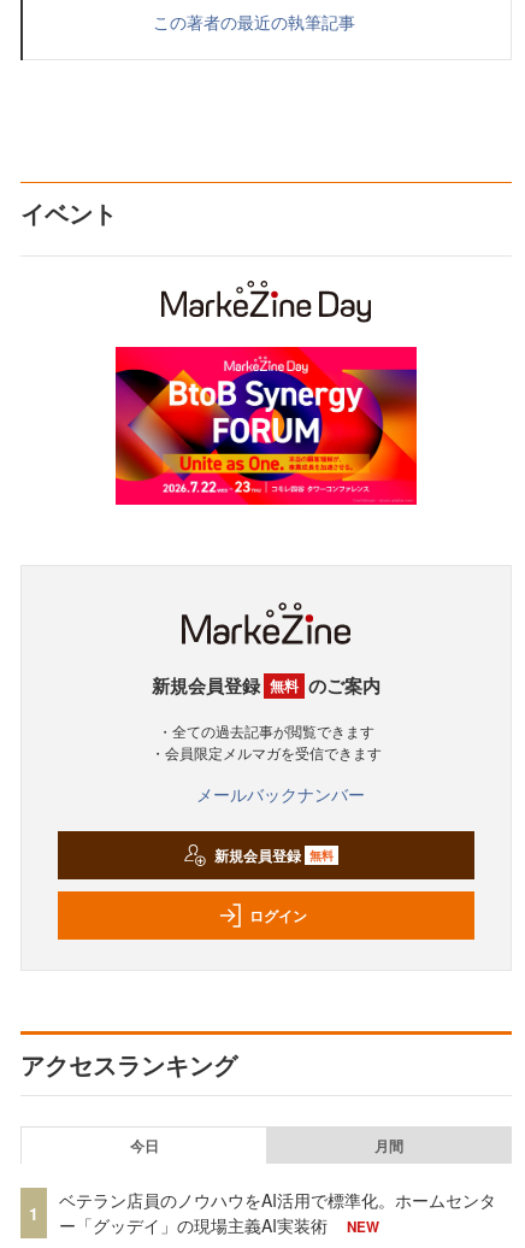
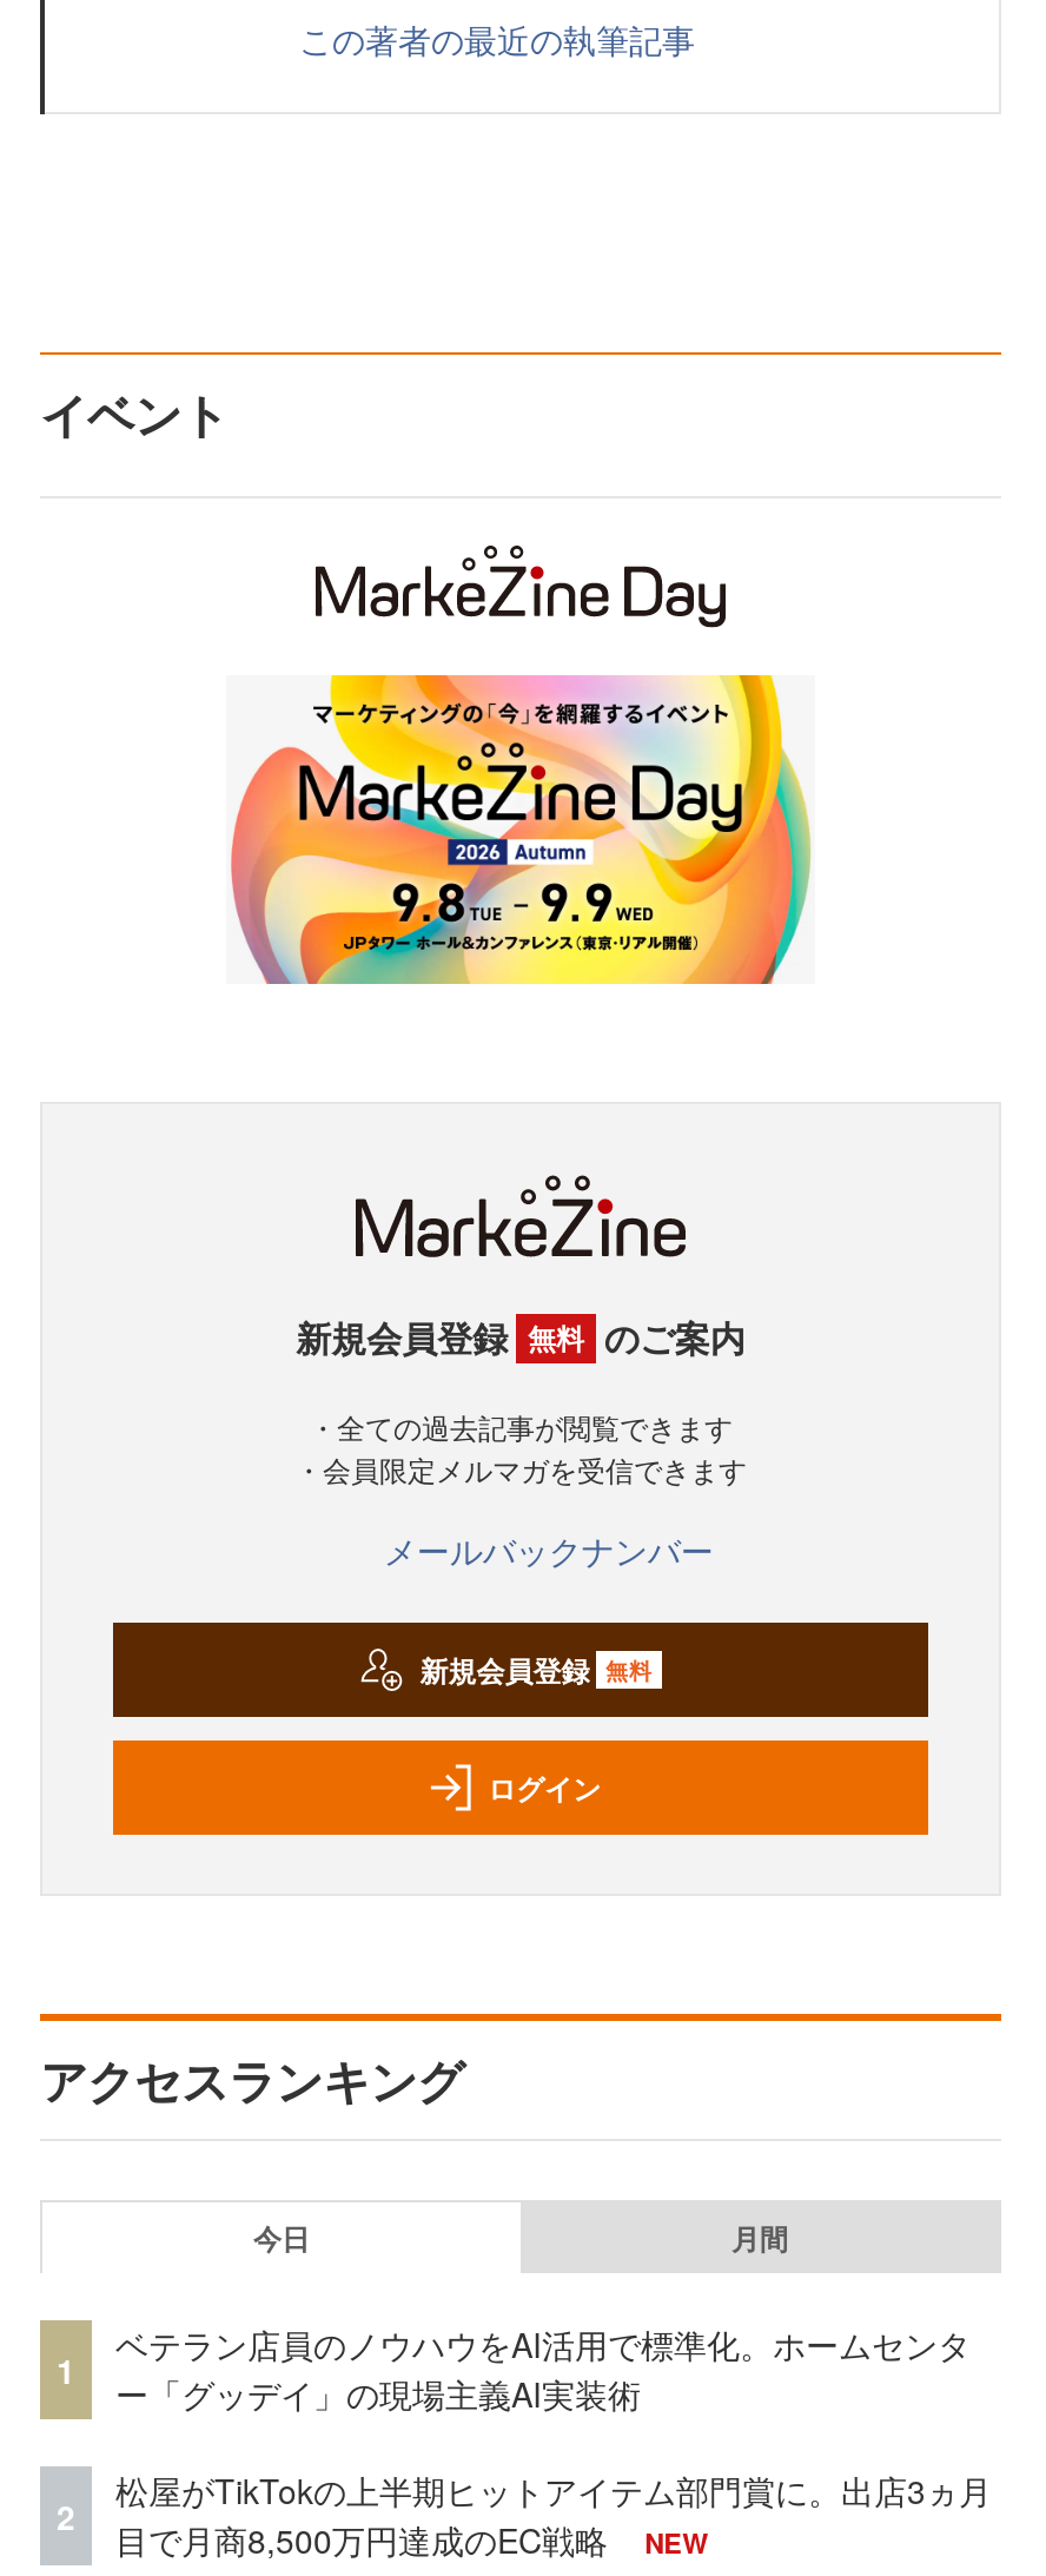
[114,346,418,506] [image] -> [226,673,815,986] [image]
none -> [57,2492,75,2539] 2
none -> [115,2467,992,2564] 松屋がTikTokの上半期ヒットアイテム部門賞に。出店3ヵ月 | 目で月商8,500万円達成のEC戦略

